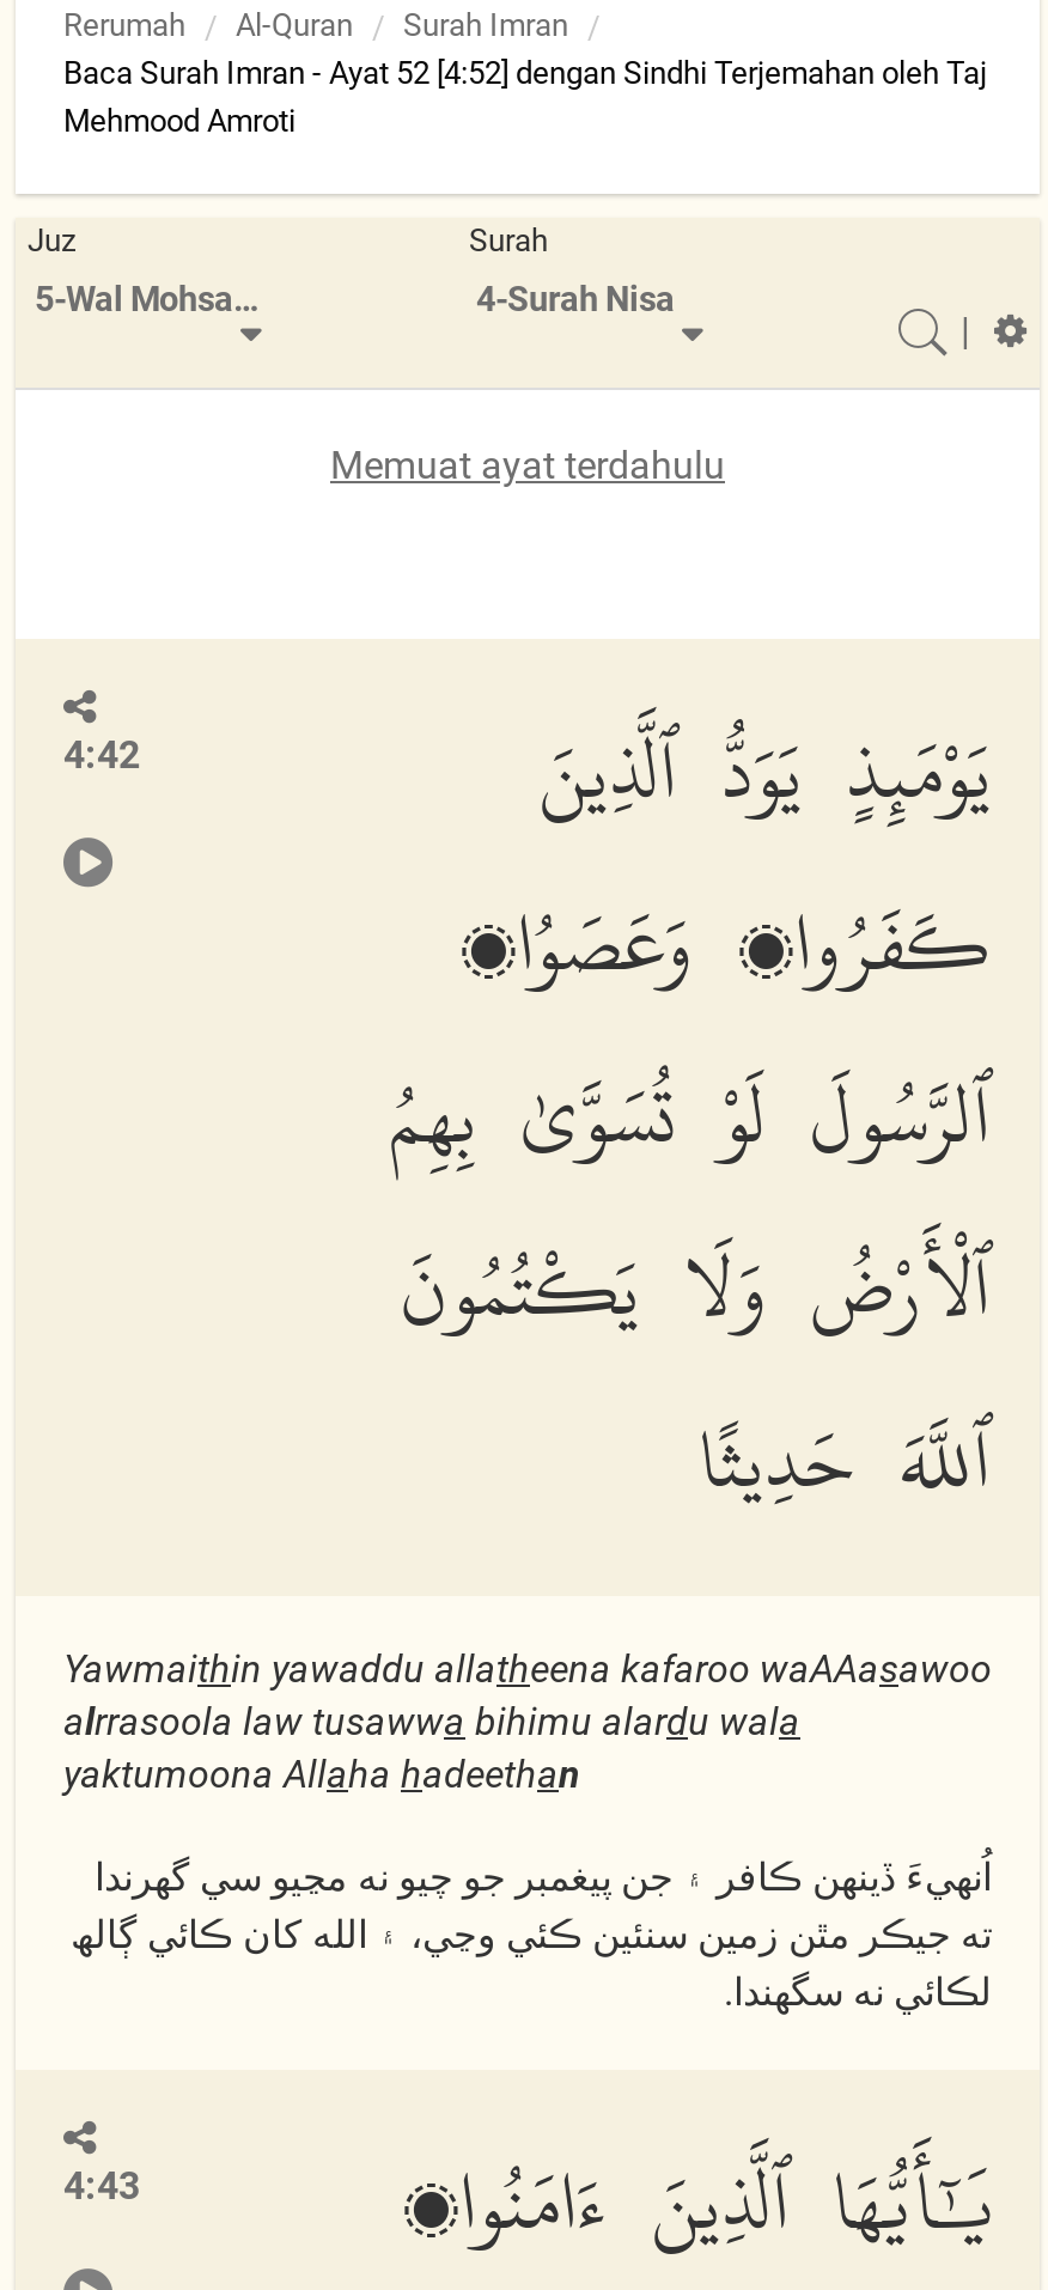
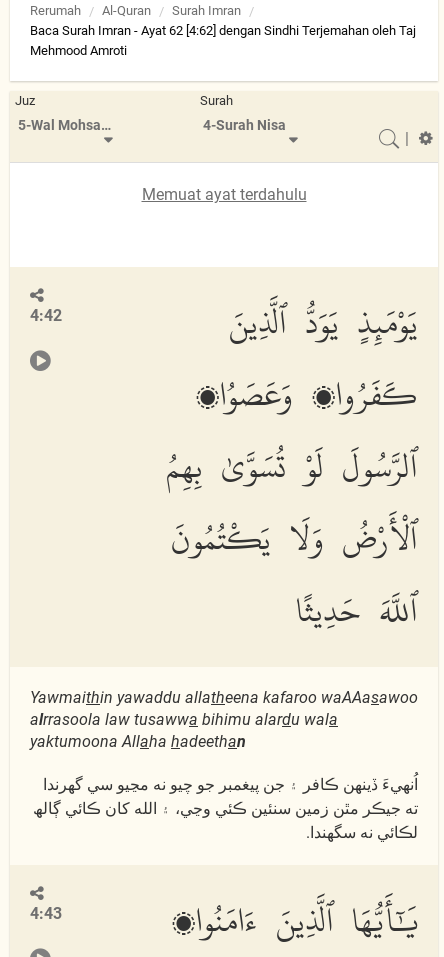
[63,55,987,91] Baca Surah Imran - Ayat 52 [4:52] dengan Sindhi Terjemahan oleh Taj -> [30,23,416,38] Baca Surah Imran - Ayat 62 [4:62] dengan Sindhi Terjemahan oleh Taj

